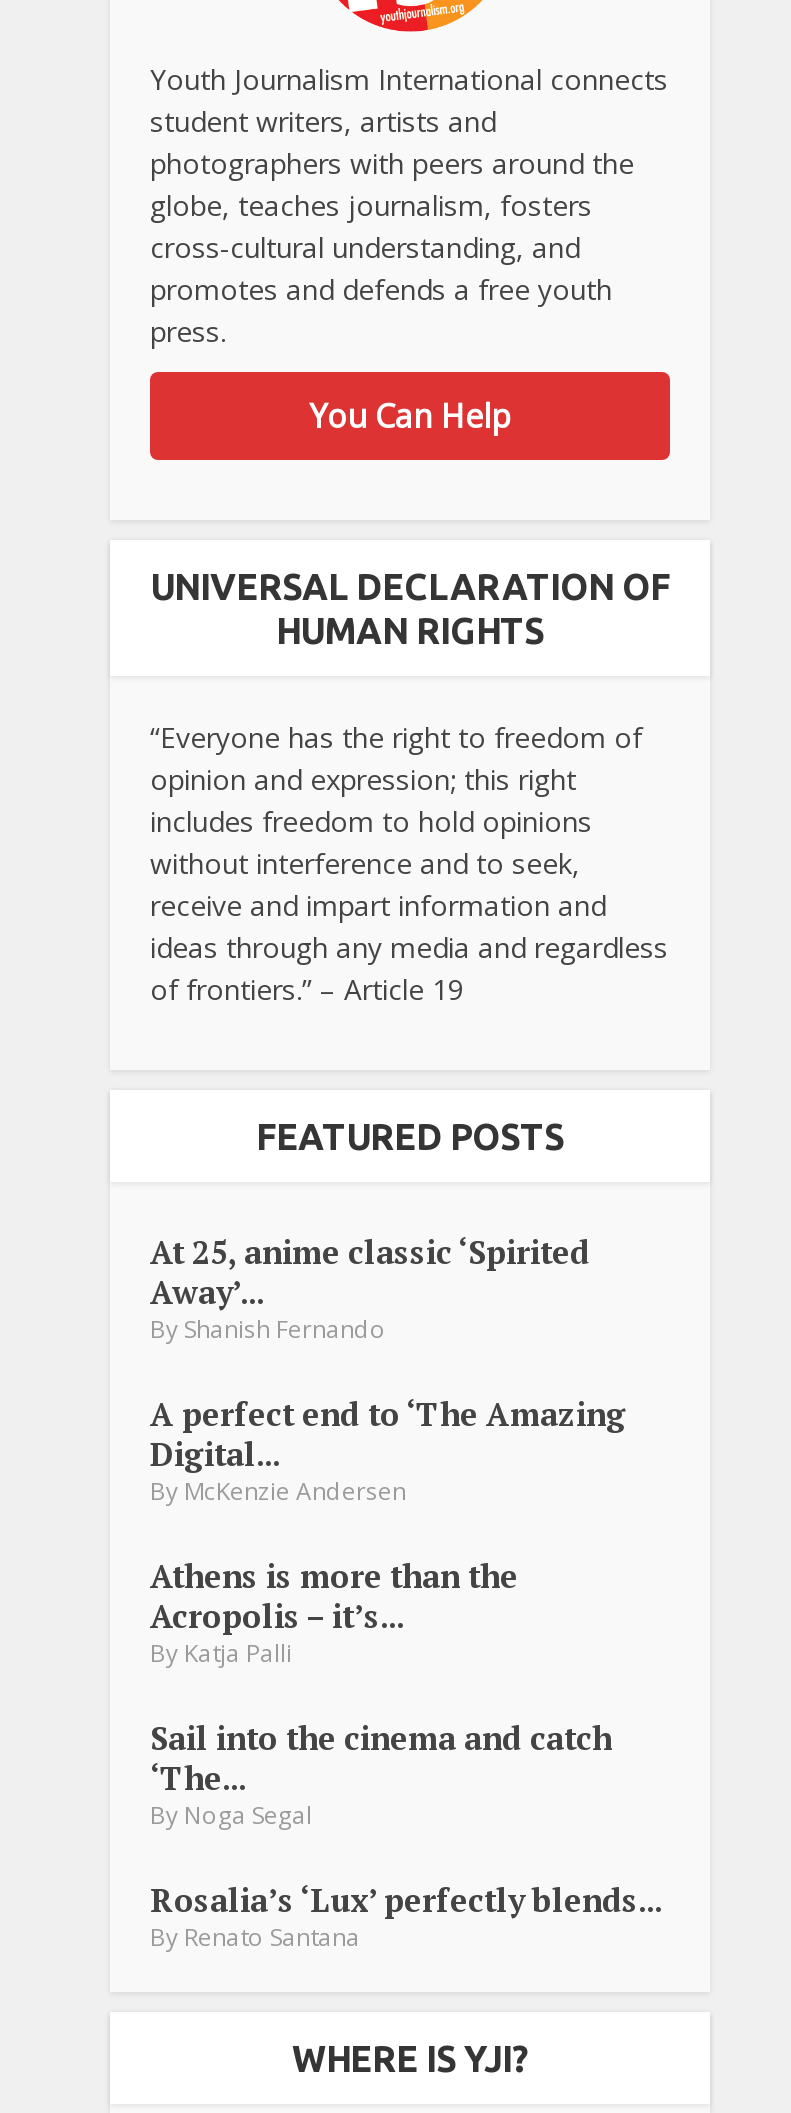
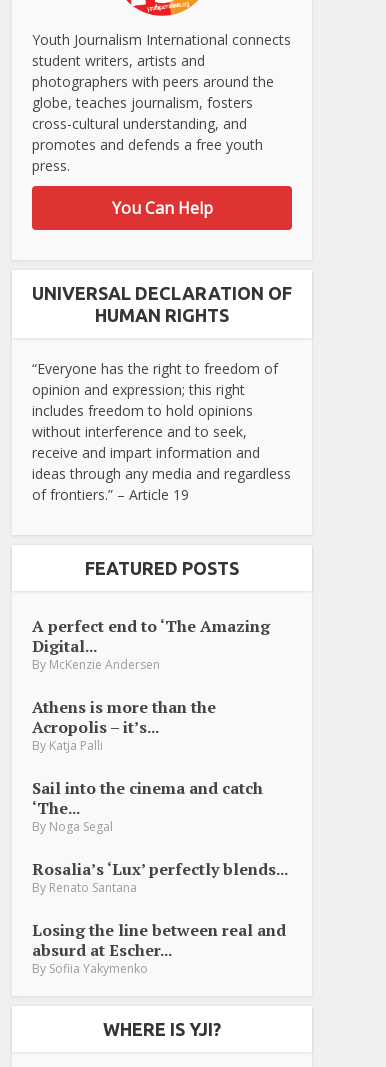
[150,1229,590,1345] At 25, anime classic ‘Spirited | Away’... | By Shanish Fernando -> none
moved [150,1391,662,1953] -> [32,615,288,896]: A perfect end to ‘The Amazing | Digital... | By McKenzie Andersen | ... | Rosalia’s ‘Lux’ perfectly blends... | By Renato Santana
none -> [32,919,286,977] Losing the line between real and | absurd at Escher... | By Sofiia Yakymenko

